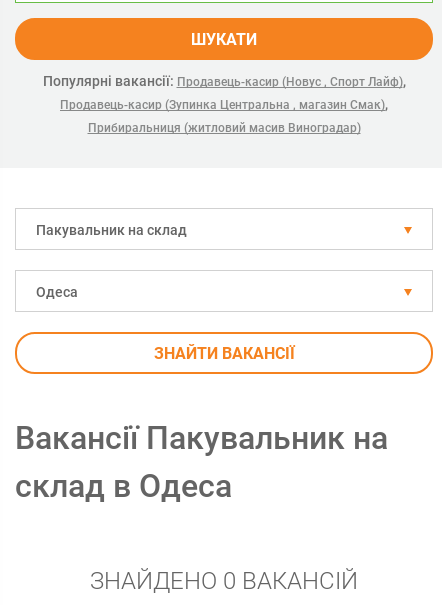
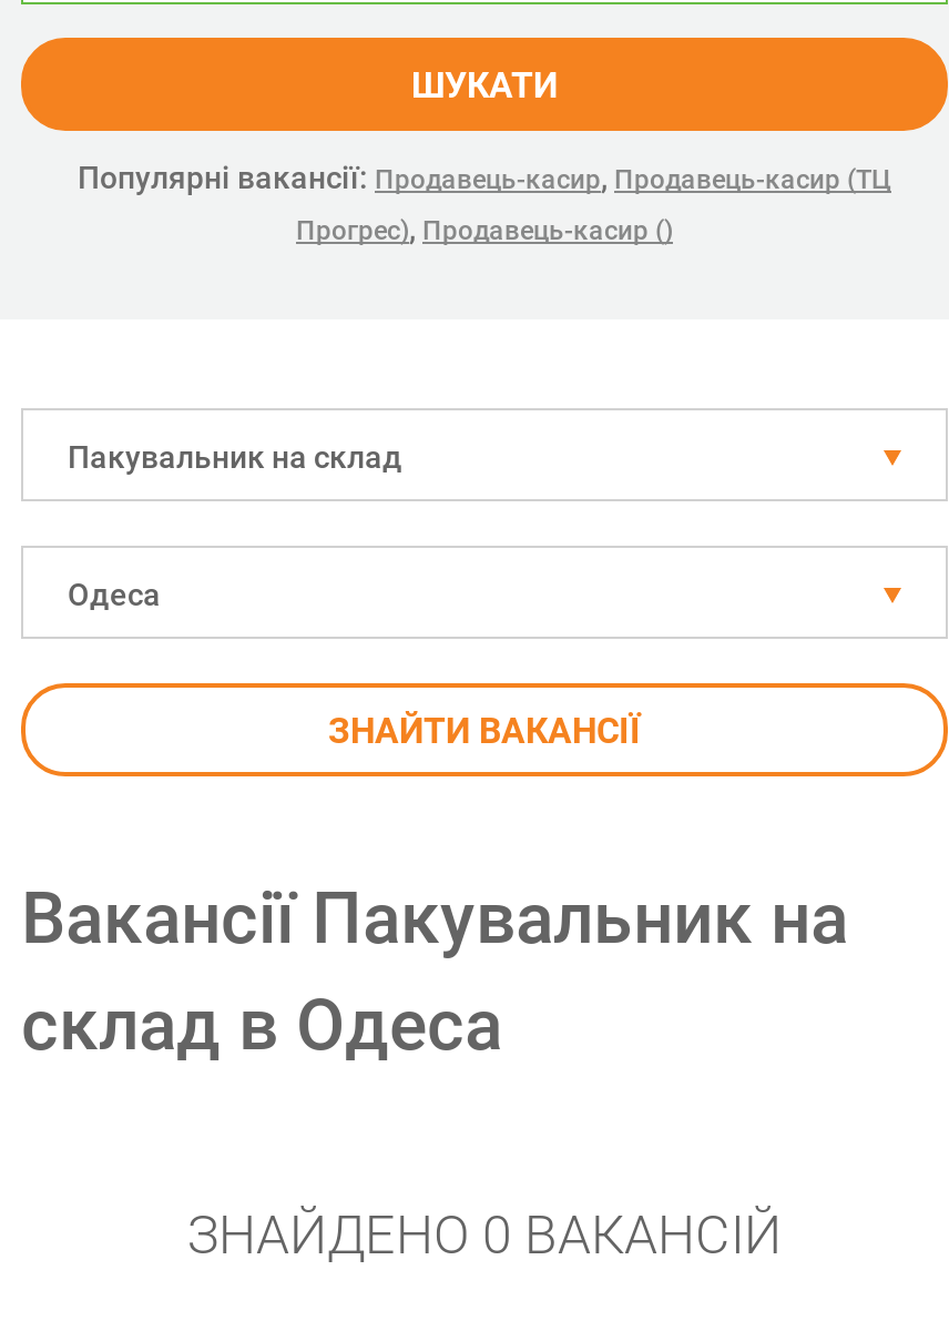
[42,73,405,135] Популярні вакансії: Продавець-касир (Новус , Спорт Лайф), | Продавець-касир (Зупинка Центральна , магазин Смак), | Прибиральниця (житловий масив Виноградар) -> [78,160,891,246] Популярні вакансії: Продавець-касир, Продавець-касир (ТЦ | Прогрес), Продавець-касир ()

